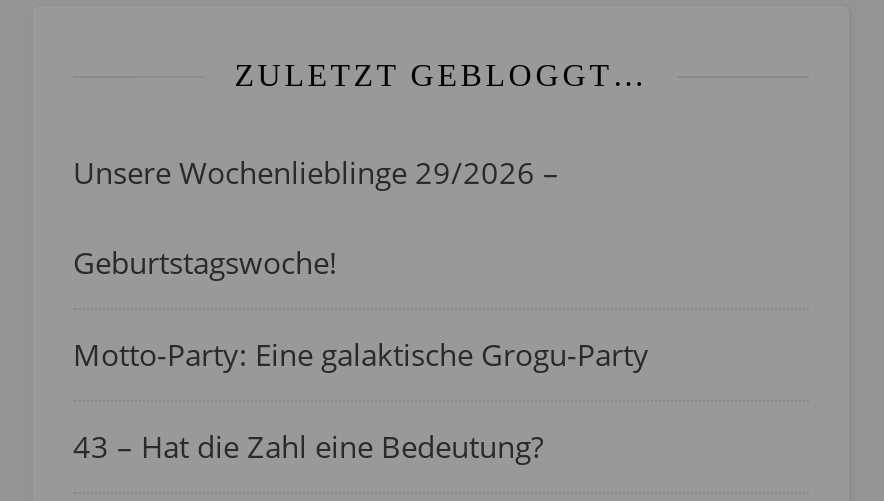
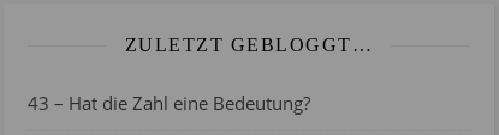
[73,153,649,375] Unsere Wochenlieblinge 29/2026 – | Geburtstagswoche! | Motto-Party: Eine galaktische Grogu-Party -> none

